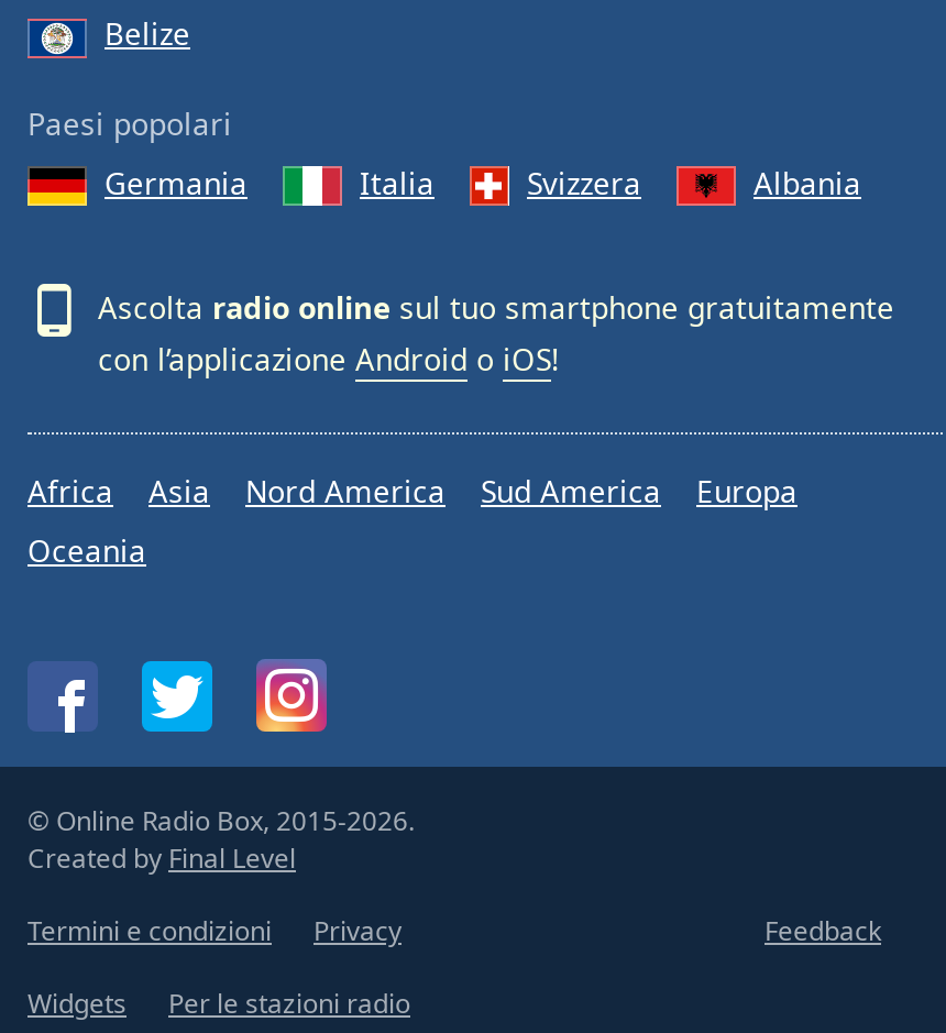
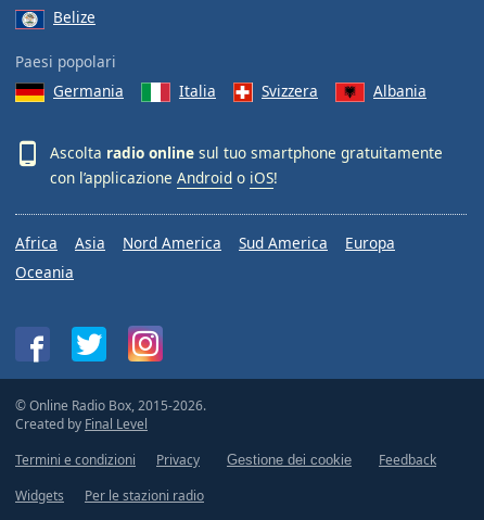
none -> [227,452,352,468] Gestione dei cookie

